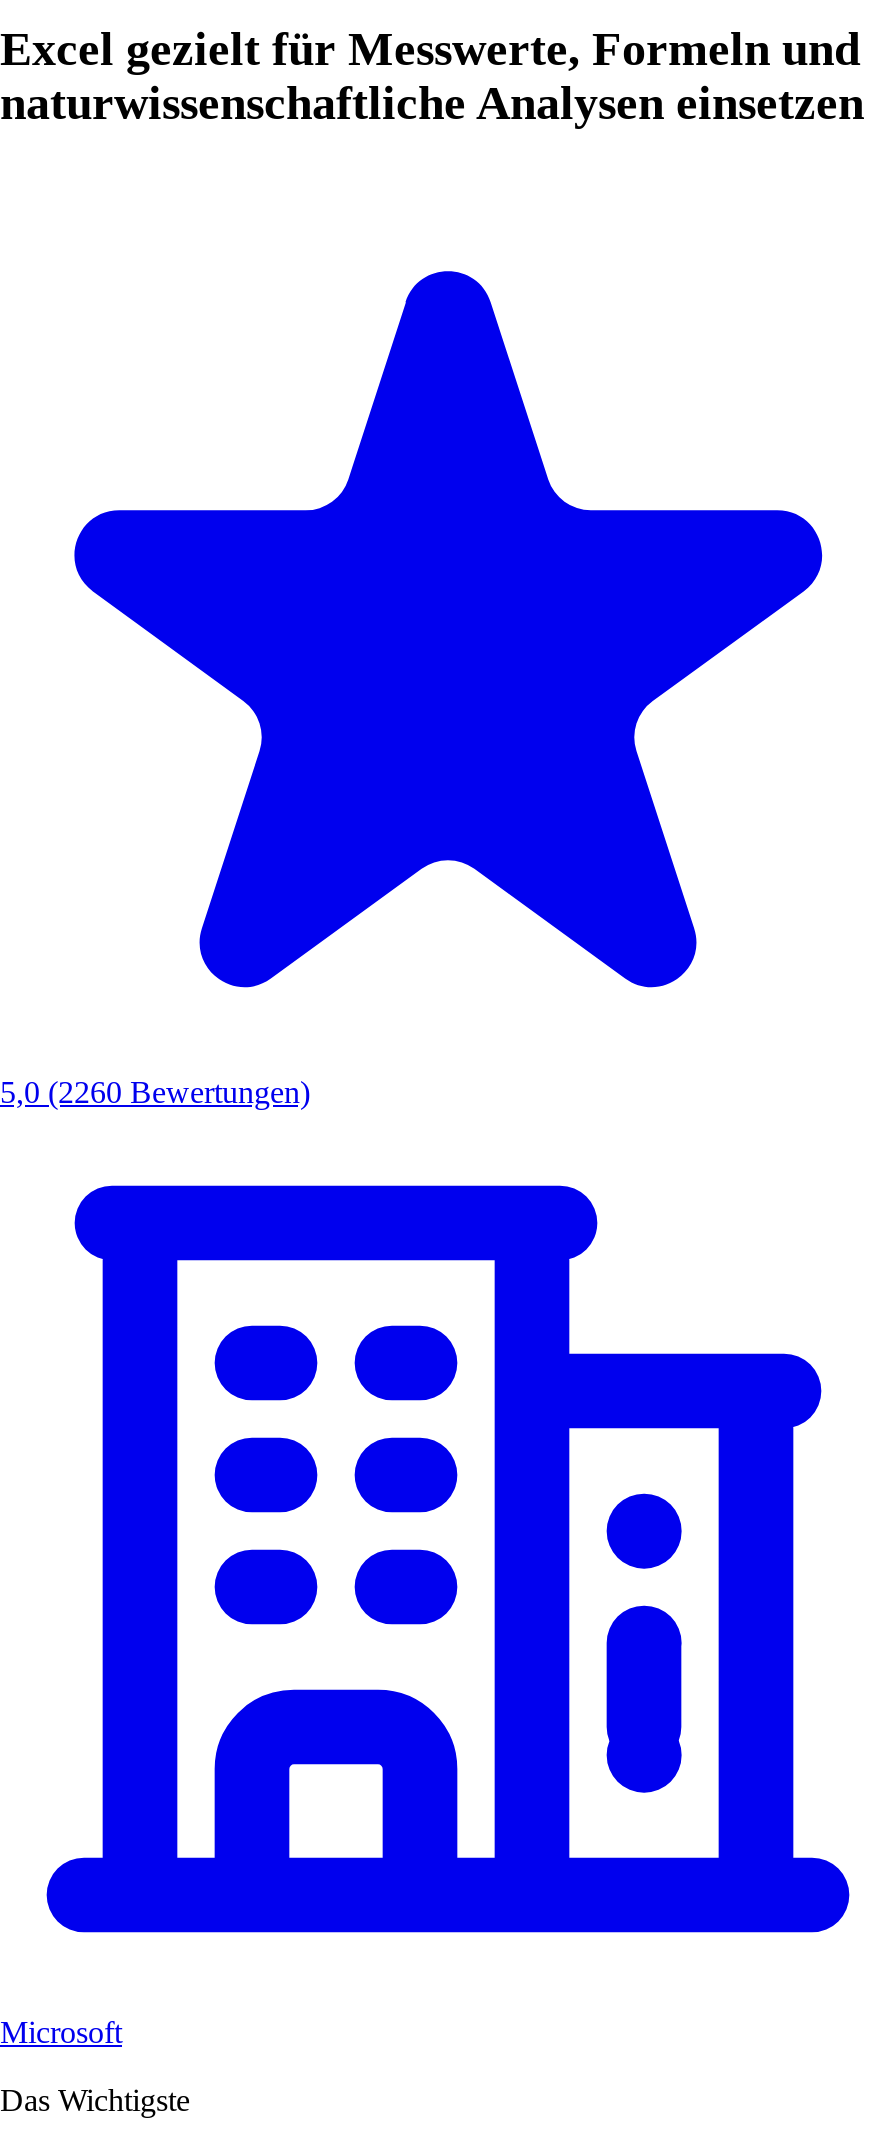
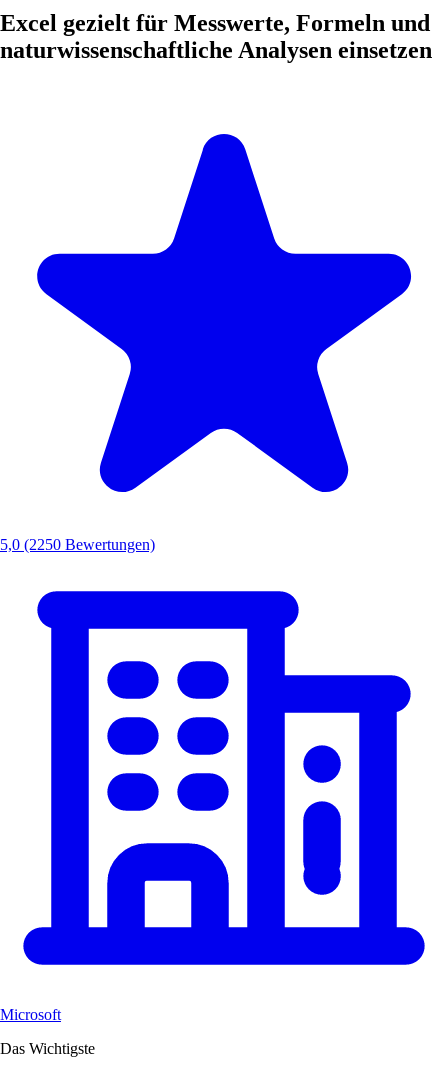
[0,1075,310,1109] 5,0 (2260 Bewertungen) -> [0,536,155,553] 5,0 (2250 Bewertungen)

